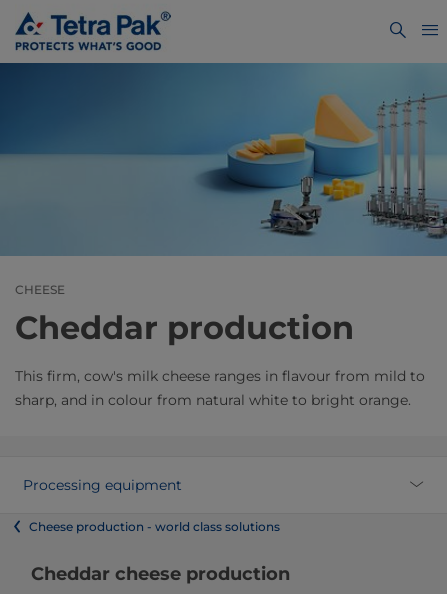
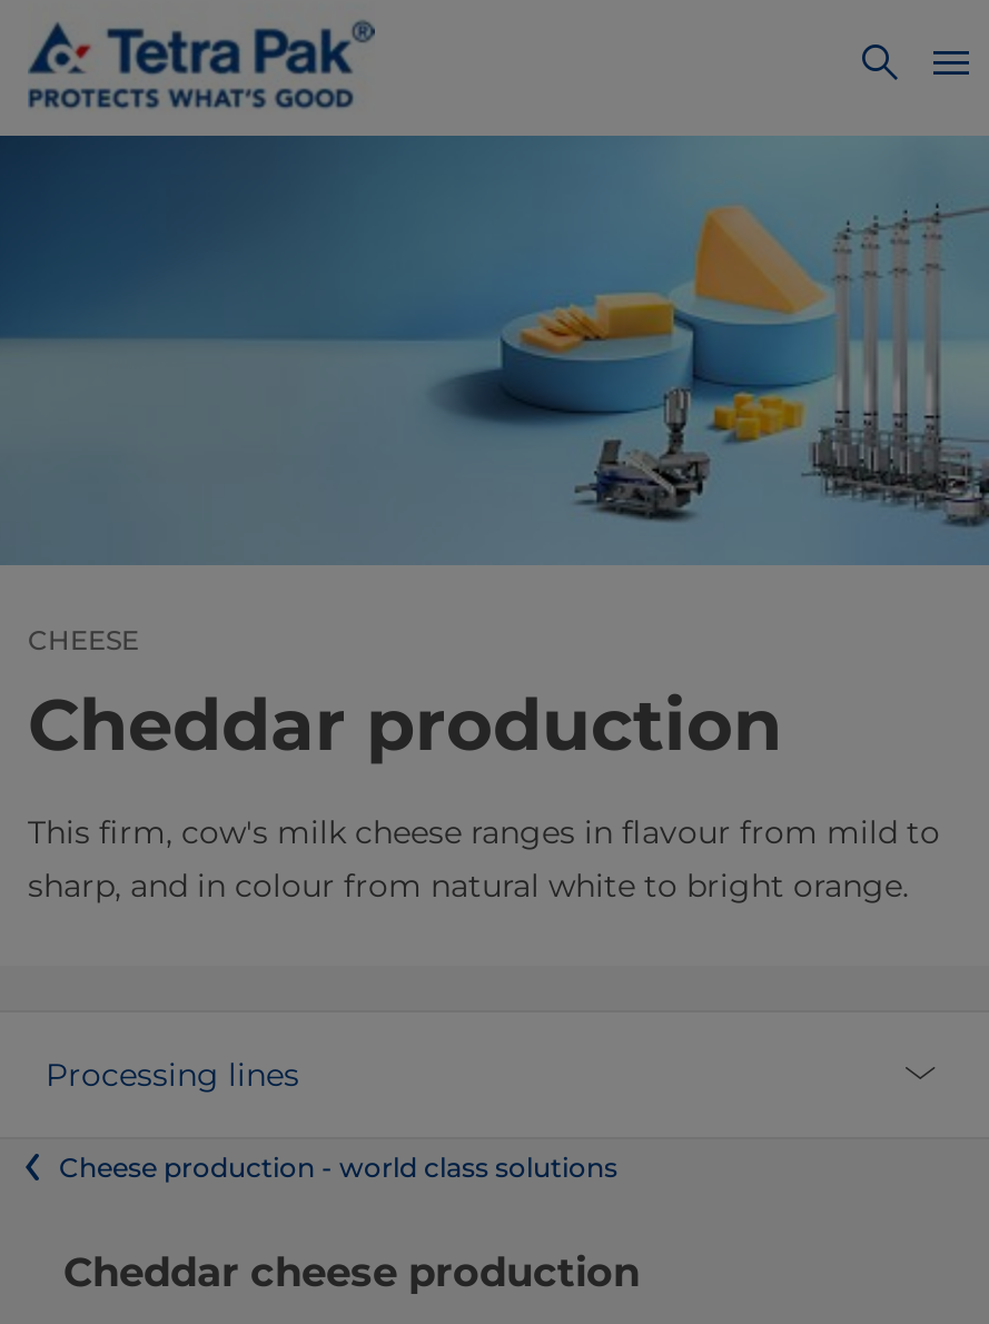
[23,476,182,494] Processing equipment -> [46,1054,299,1094] Processing lines

